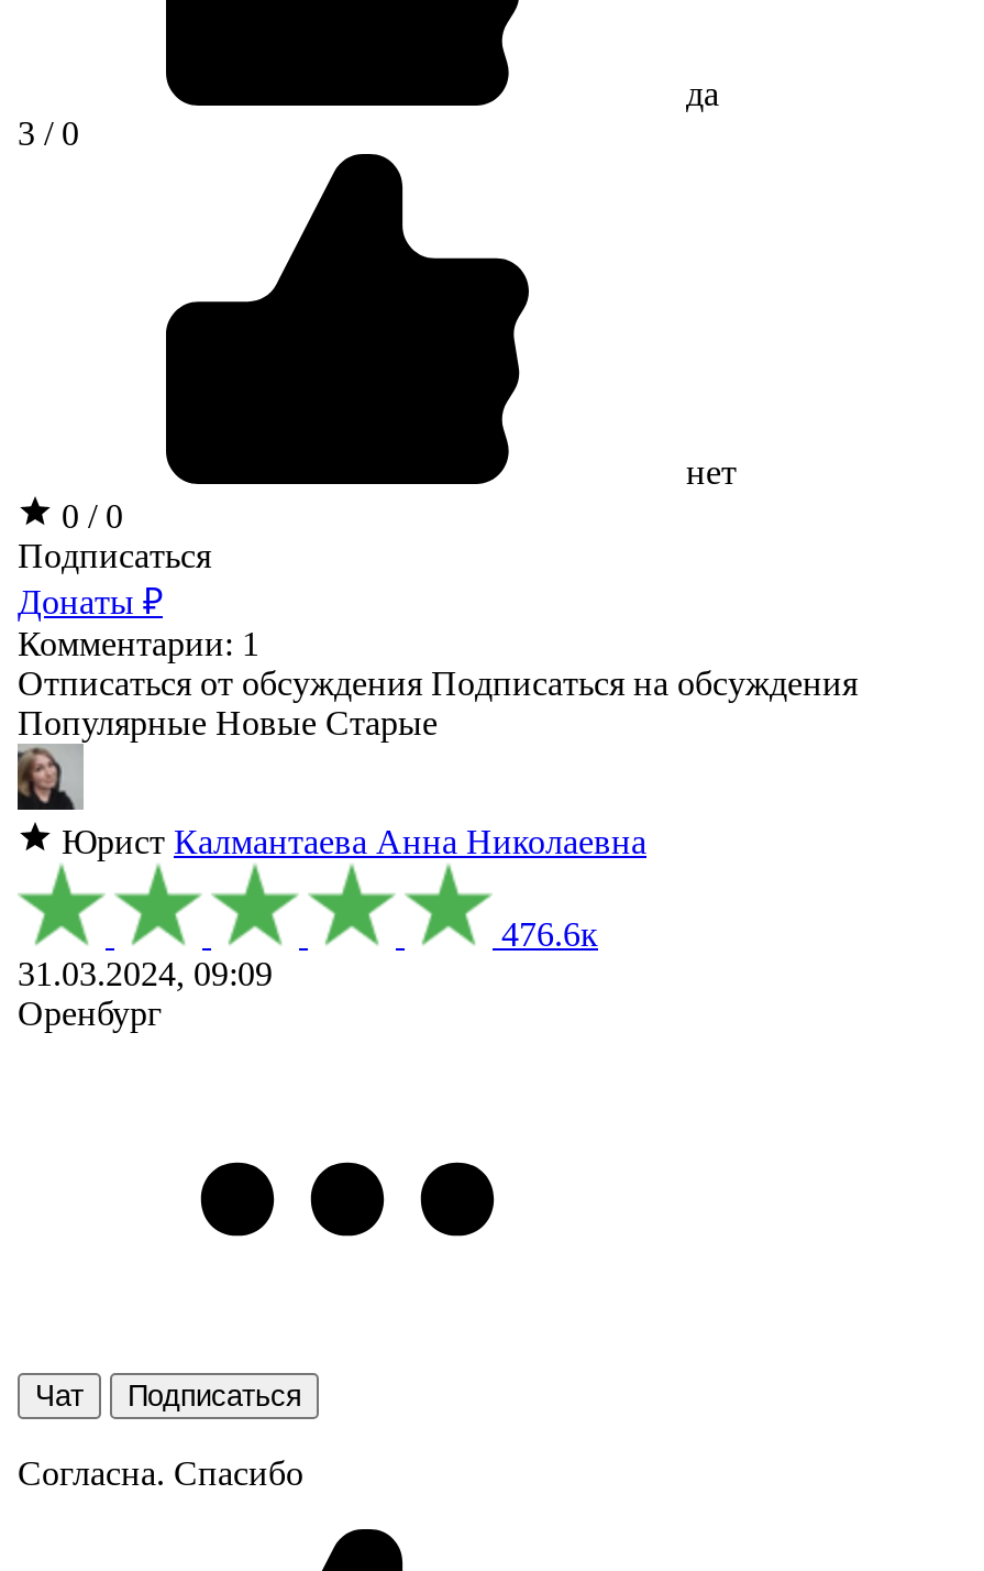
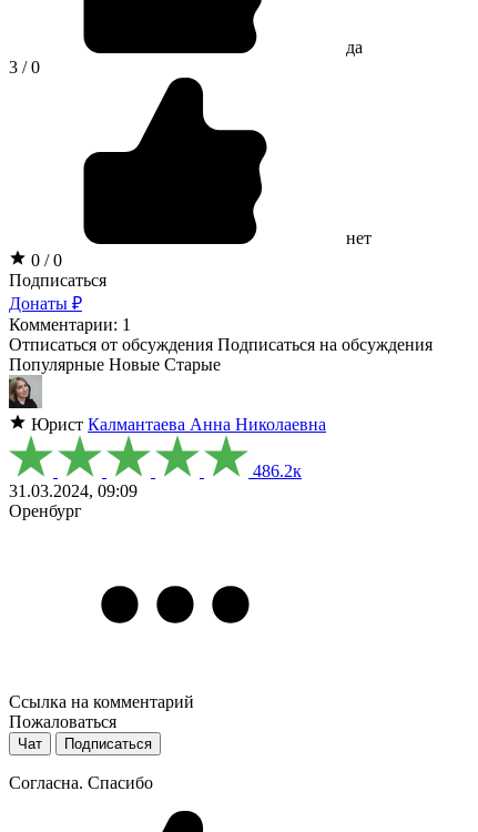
[493,916,598,953] 476.6к -> [248,462,302,481] 486.2к
none -> [9,692,194,731] Ссылка на комментарий | Пожаловаться

